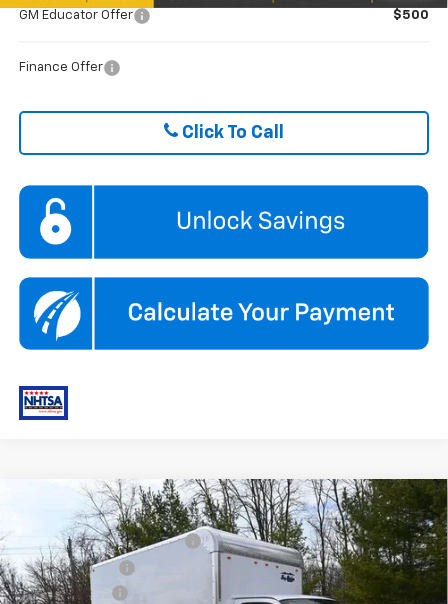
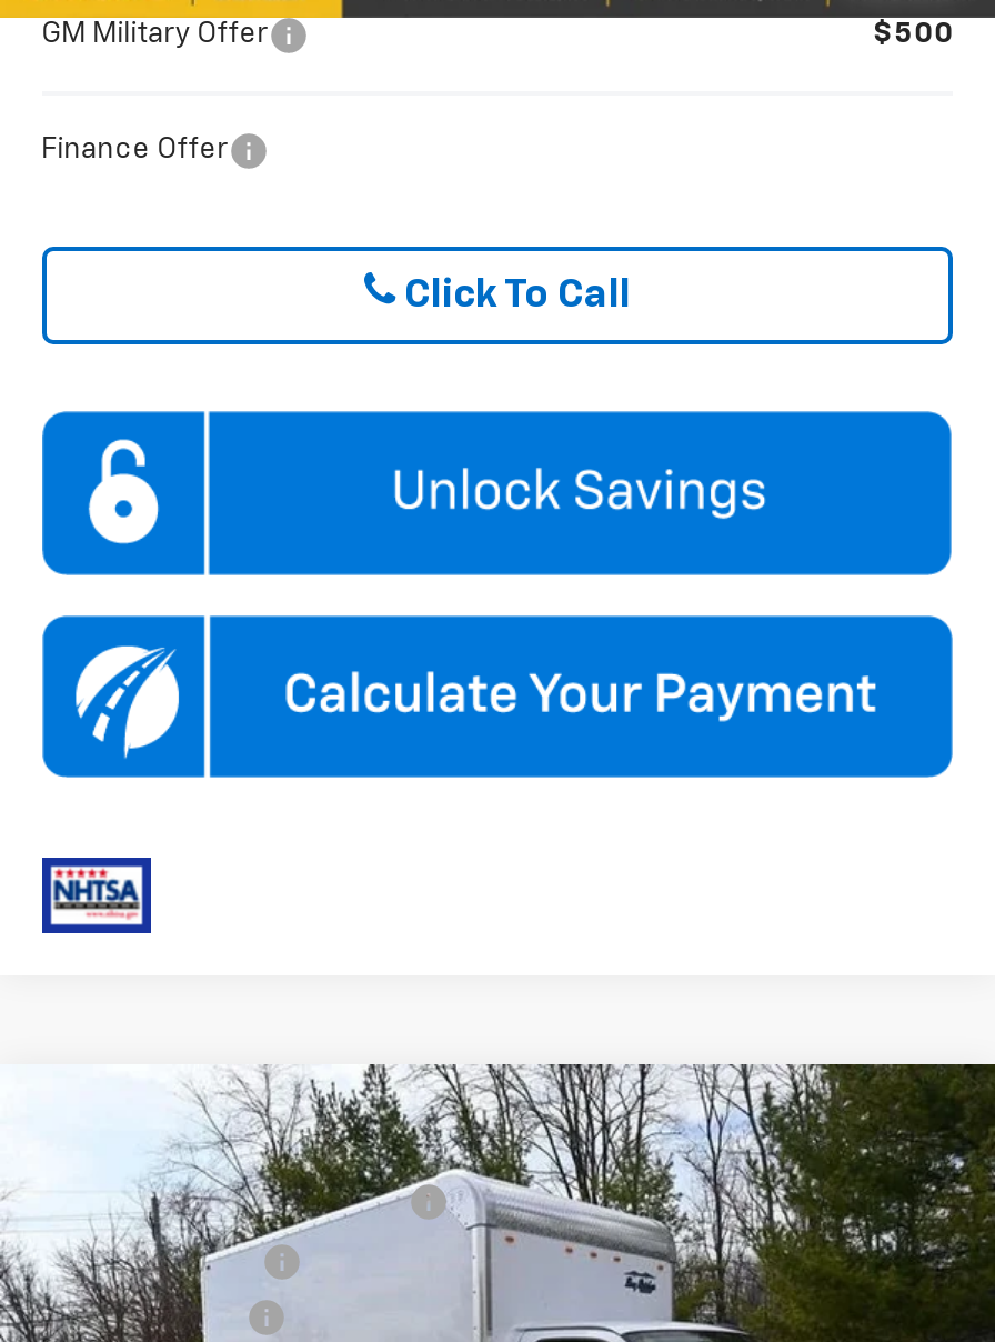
[19,9,133,22] GM Educator Offer -> [41,20,268,49] GM Military Offer

